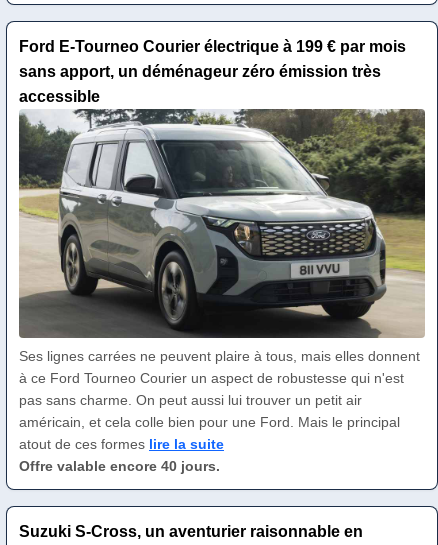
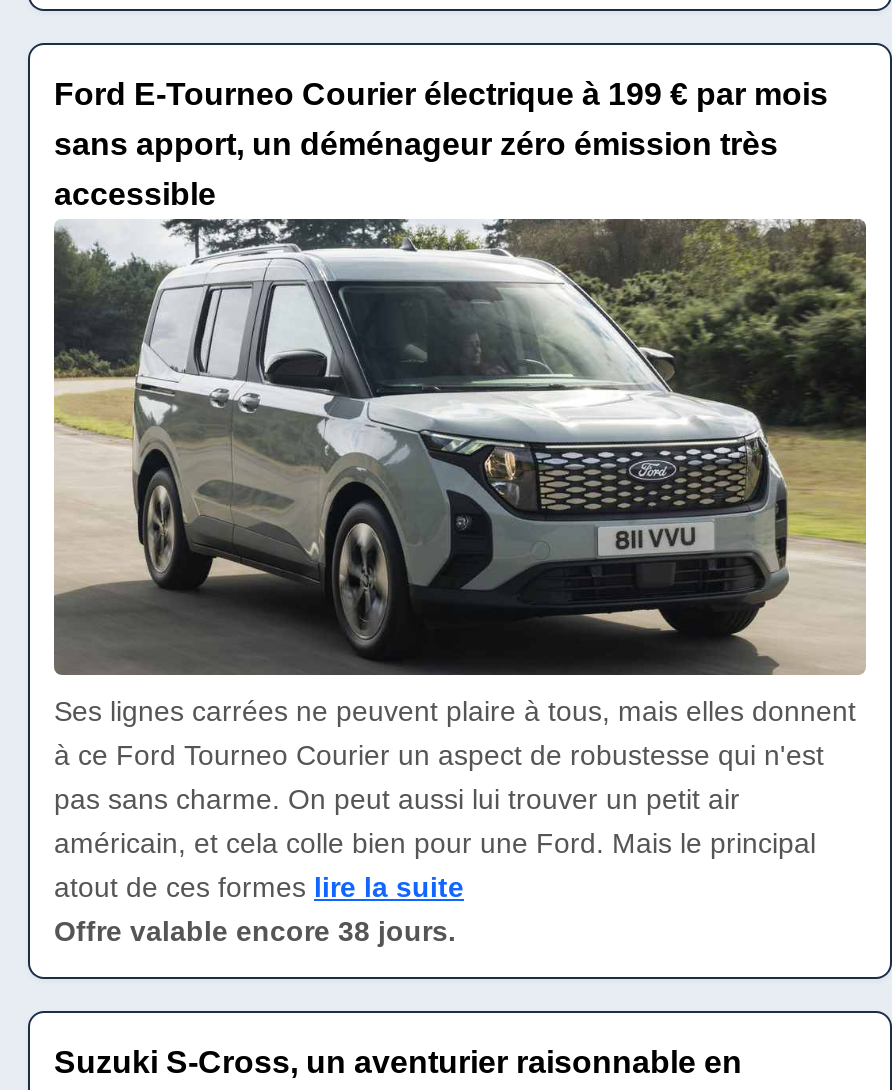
[19,457,220,473] Offre valable encore 40 jours. -> [54,915,456,947] Offre valable encore 38 jours.

